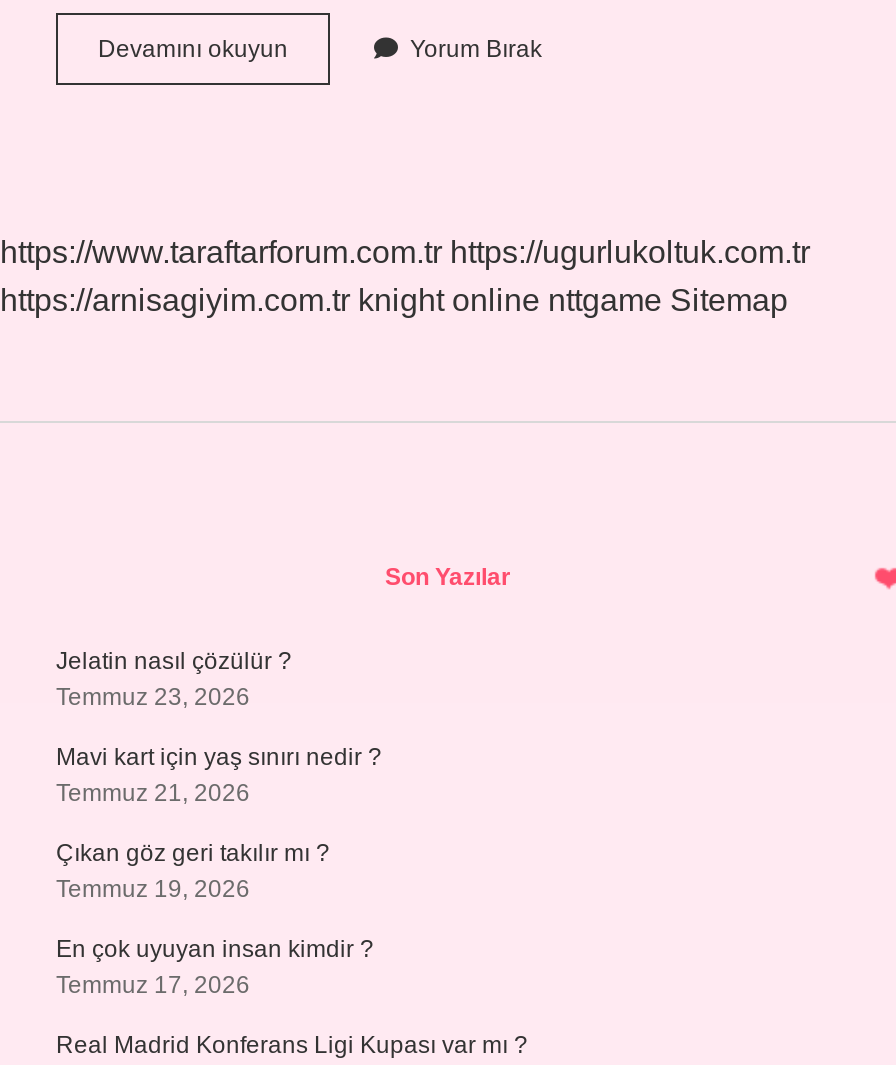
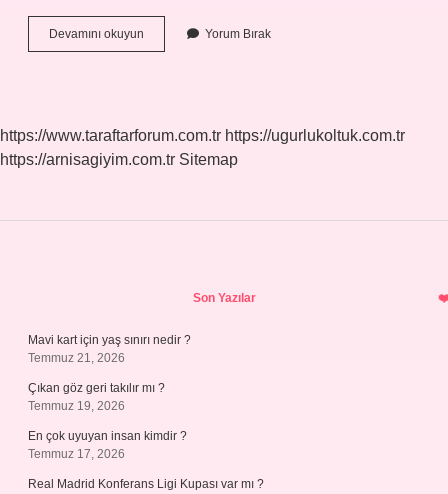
[0,283,788,317] https://arnisagiyim.com.tr knight online nttgame Sitemap -> [0,151,238,168] https://arnisagiyim.com.tr Sitemap
[56,647,292,711] Jelatin nasıl çözülür ? | Temmuz 23, 2026 -> none

